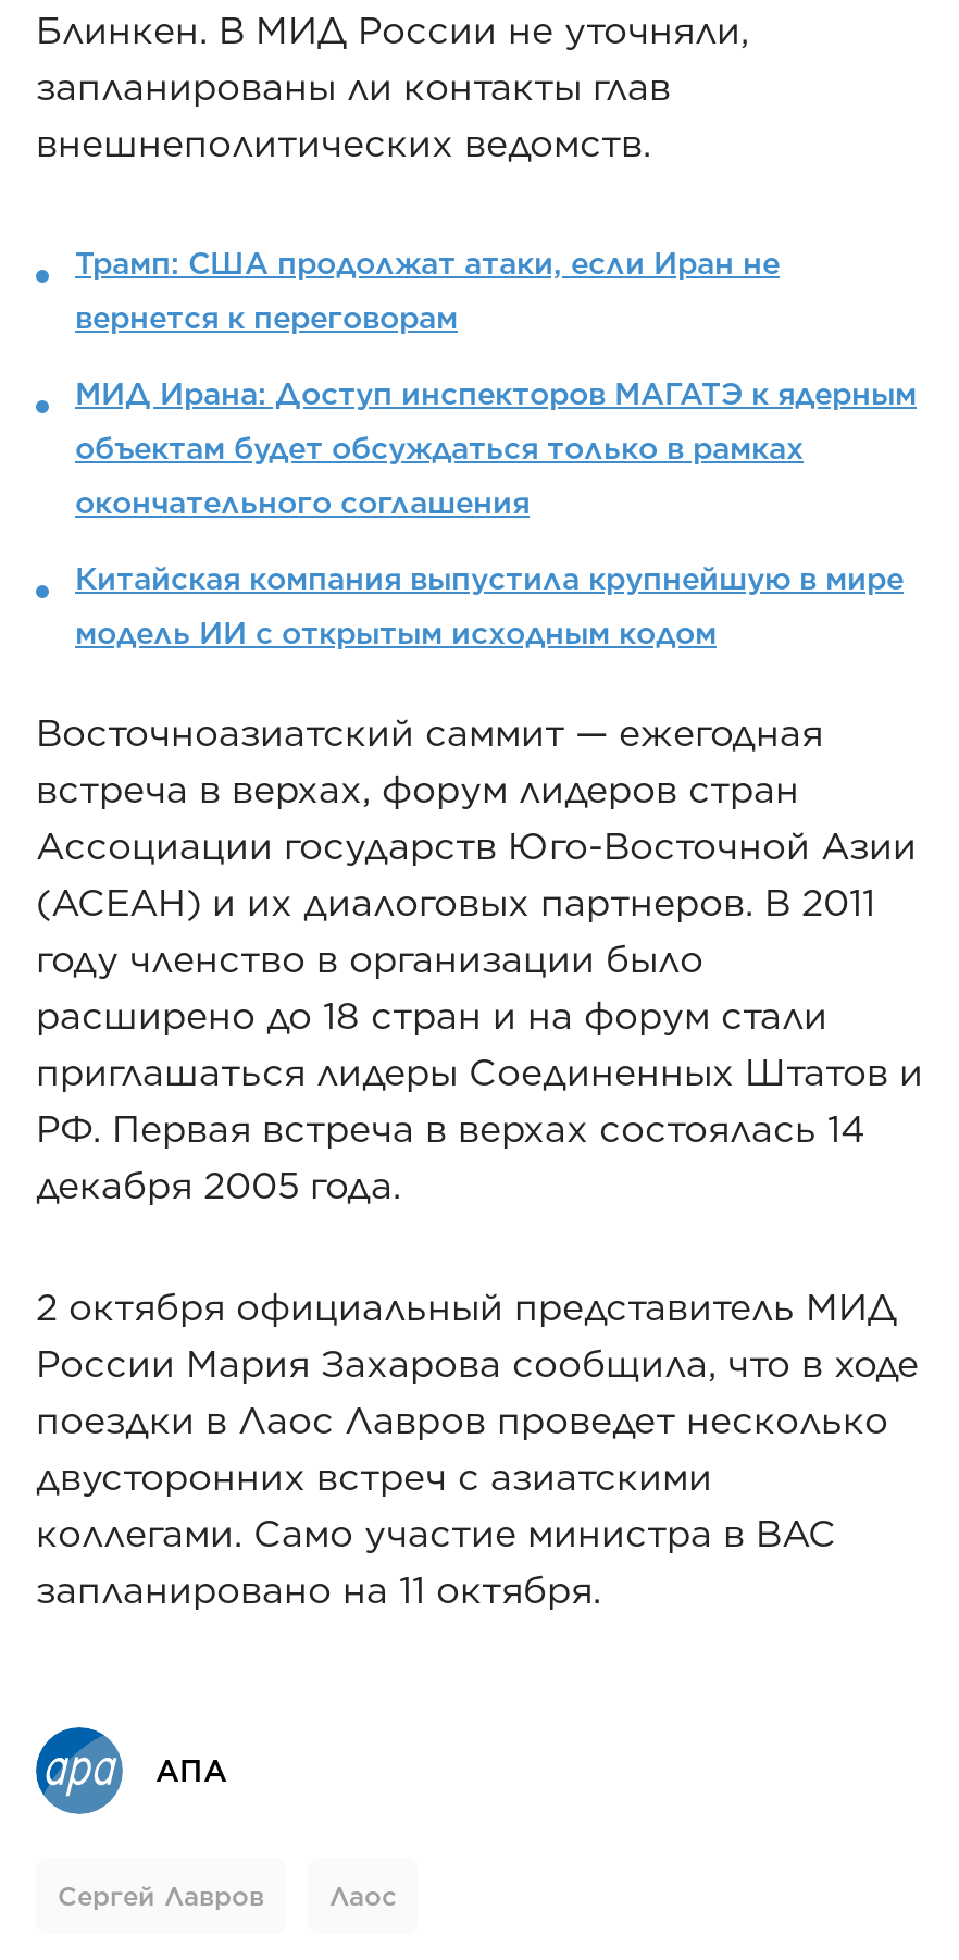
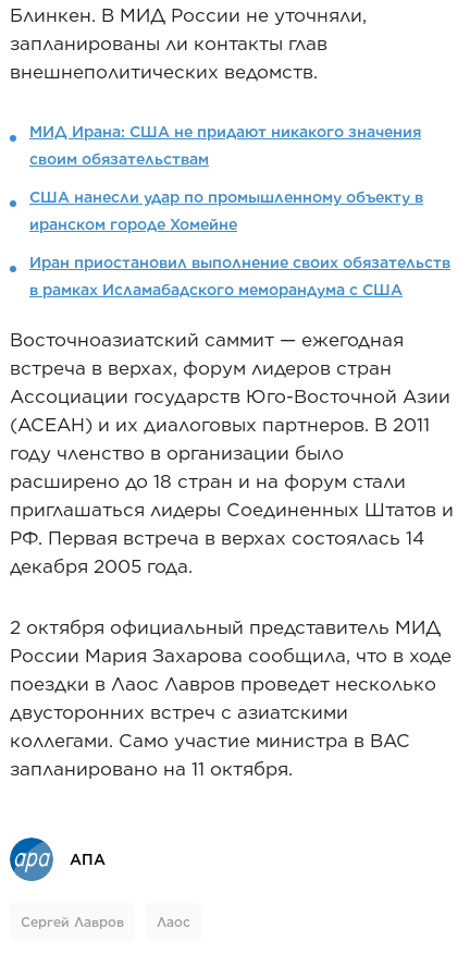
[75,247,917,651] Трамп: США продолжат атаки, если Иран не | вернется к переговорам | МИД Ирана: Доступ инспекторов МАГАТЭ к ядерным | объектам будет обсуждаться только в рамках | окончательного соглашения | Китайская компания выпустила крупнейшую в мире | модель ИИ с открытым исходным кодом -> [29,124,450,299] МИД Ирана: США не придают никакого значения | своим обязательствам | США нанесли удар по промышленному объекту в | иранском городе Хомейне | Иран приостановил выполнение своих обязательств | в рамках Исламабадского меморандума с США

